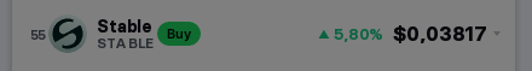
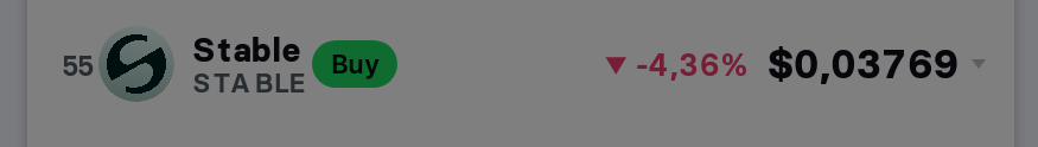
[334,24,384,44] 5,80% -> [635,44,749,84] -4,36%
[393,21,487,47] $0,03817 -> [768,38,960,90] $0,03769

